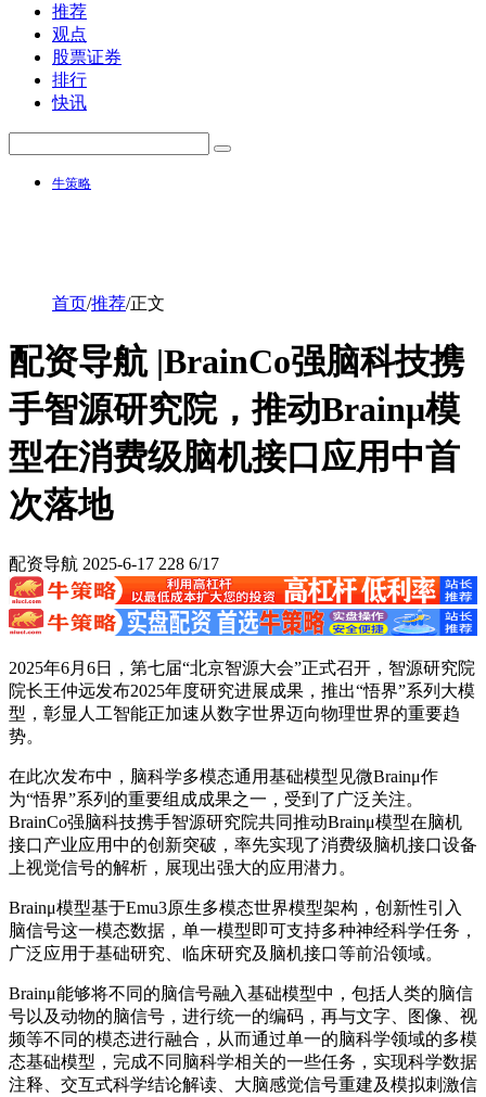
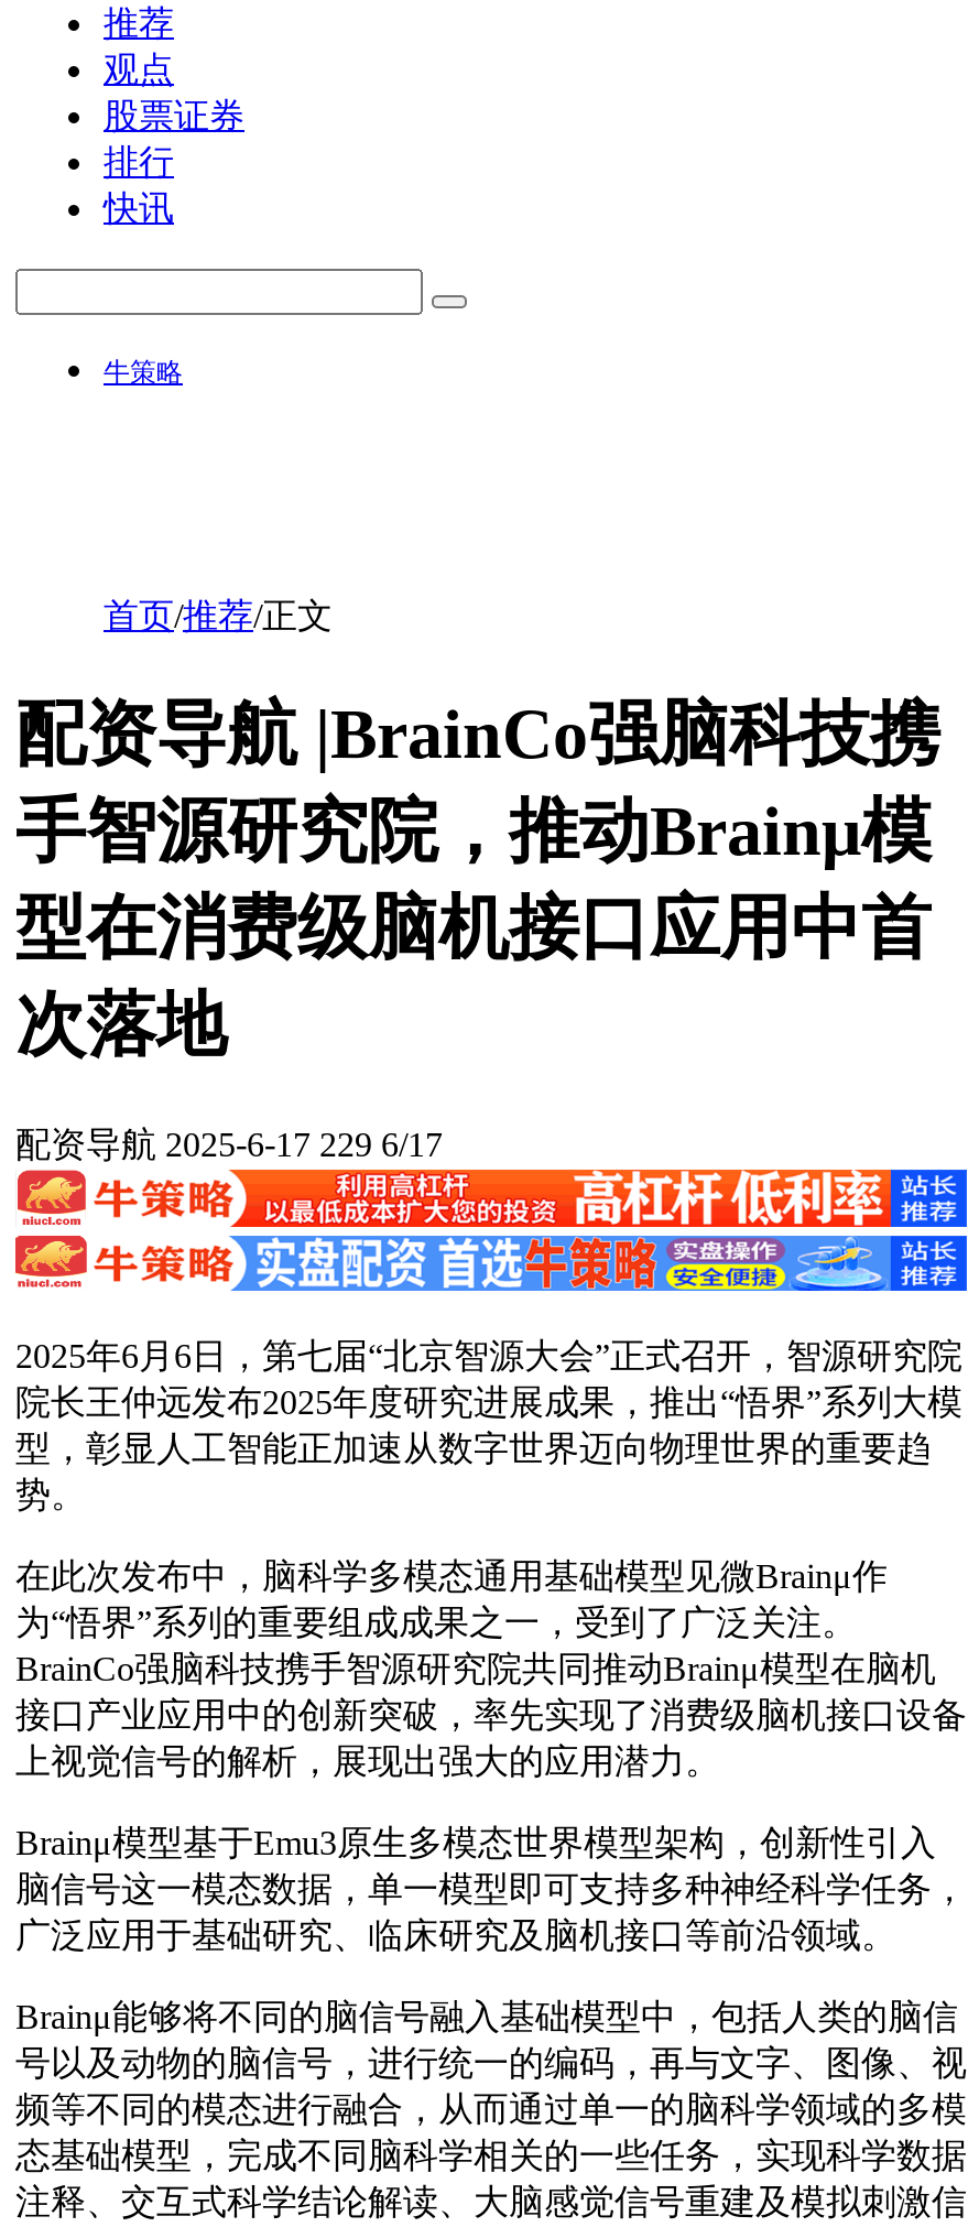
[9,554,219,573] 配资导航 2025-6-17 228 6/17 -> [15,1125,443,1163] 配资导航 2025-6-17 229 6/17

